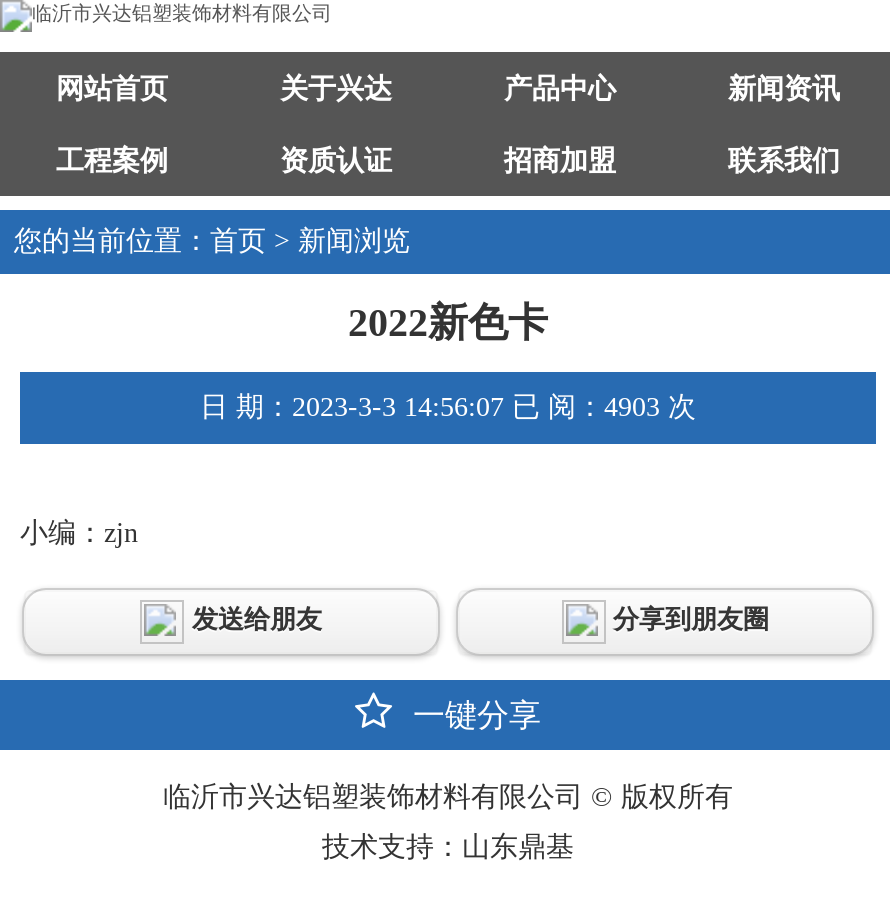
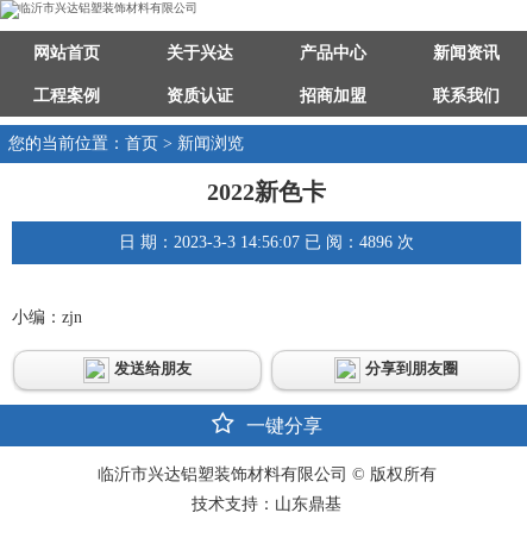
[200,392,696,422] 日 期：2023-3-3 14:56:07 已 阅：4903 次 -> [119,233,414,251] 日 期：2023-3-3 14:56:07 已 阅：4896 次

